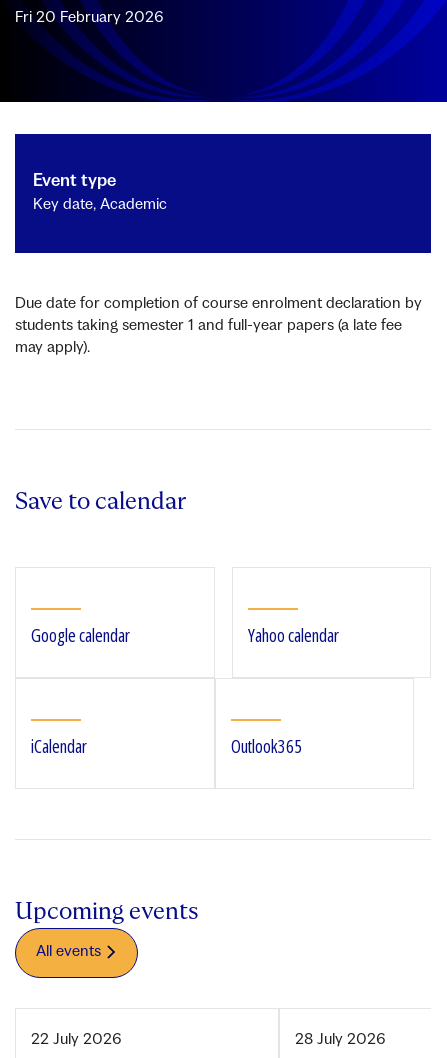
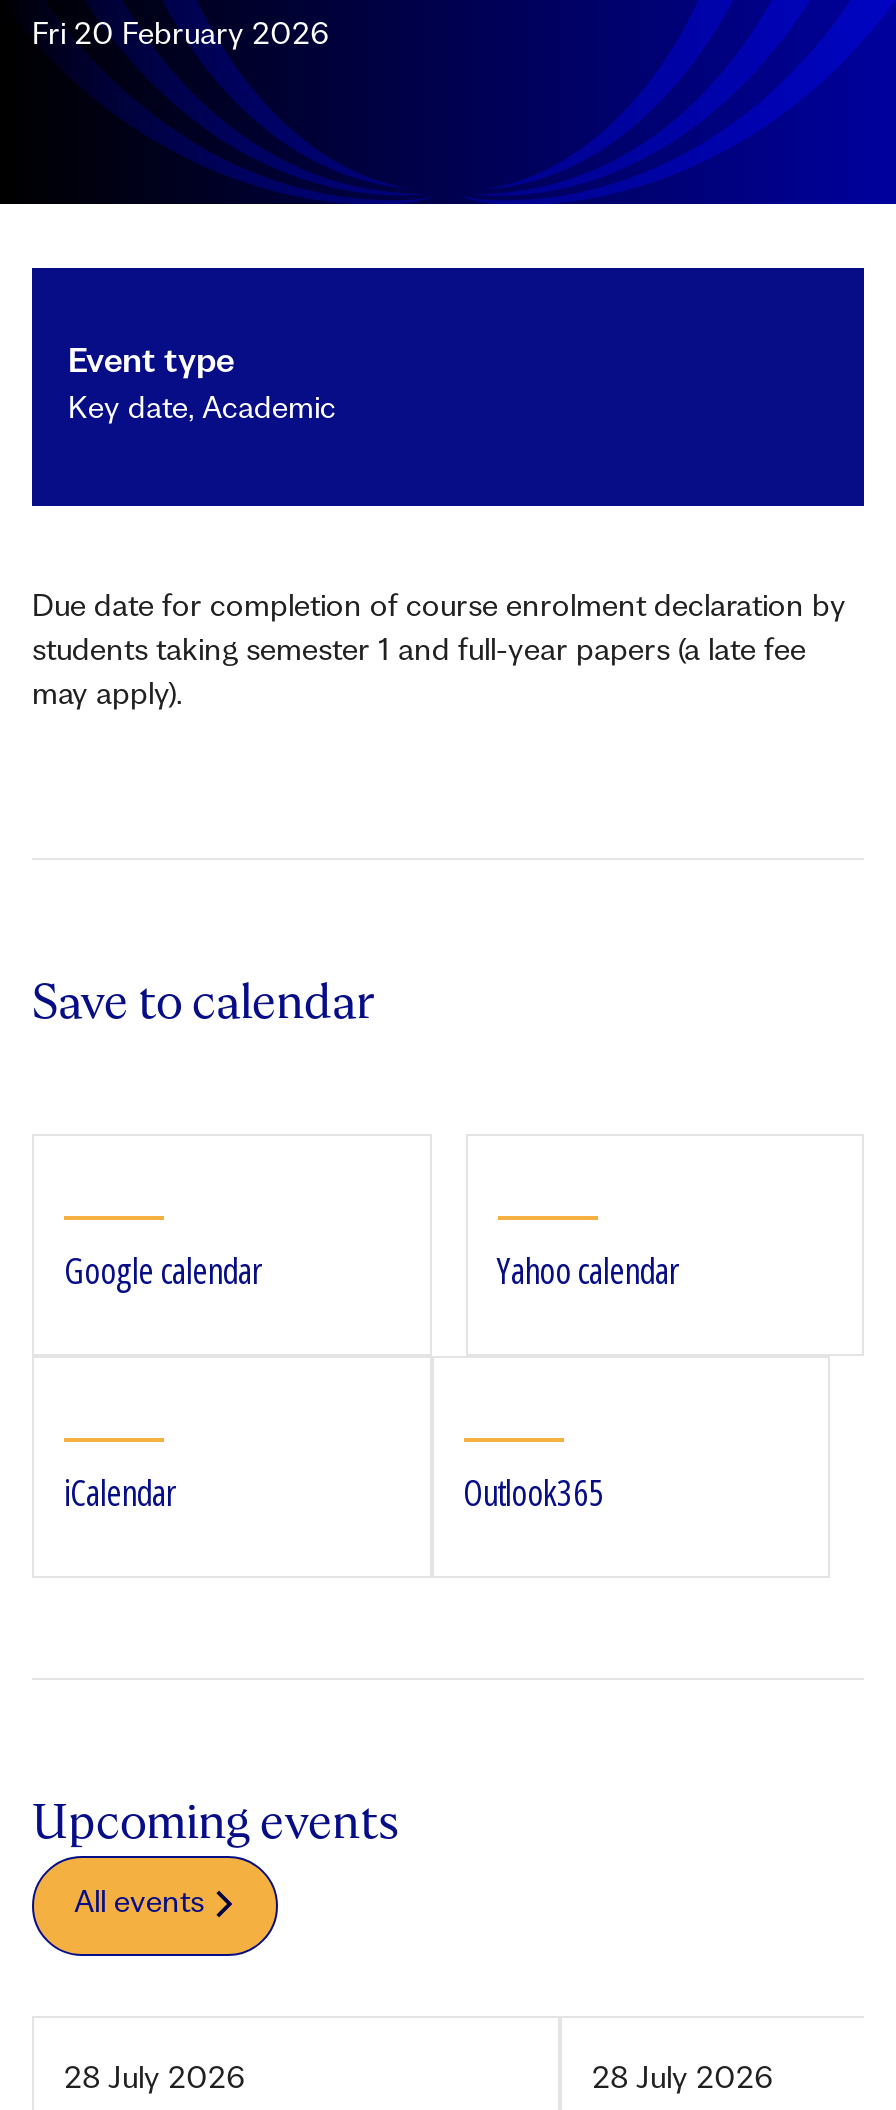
[31,1031,122,1047] 22 July 2026 -> [64,2063,246,2095] 28 July 2026

